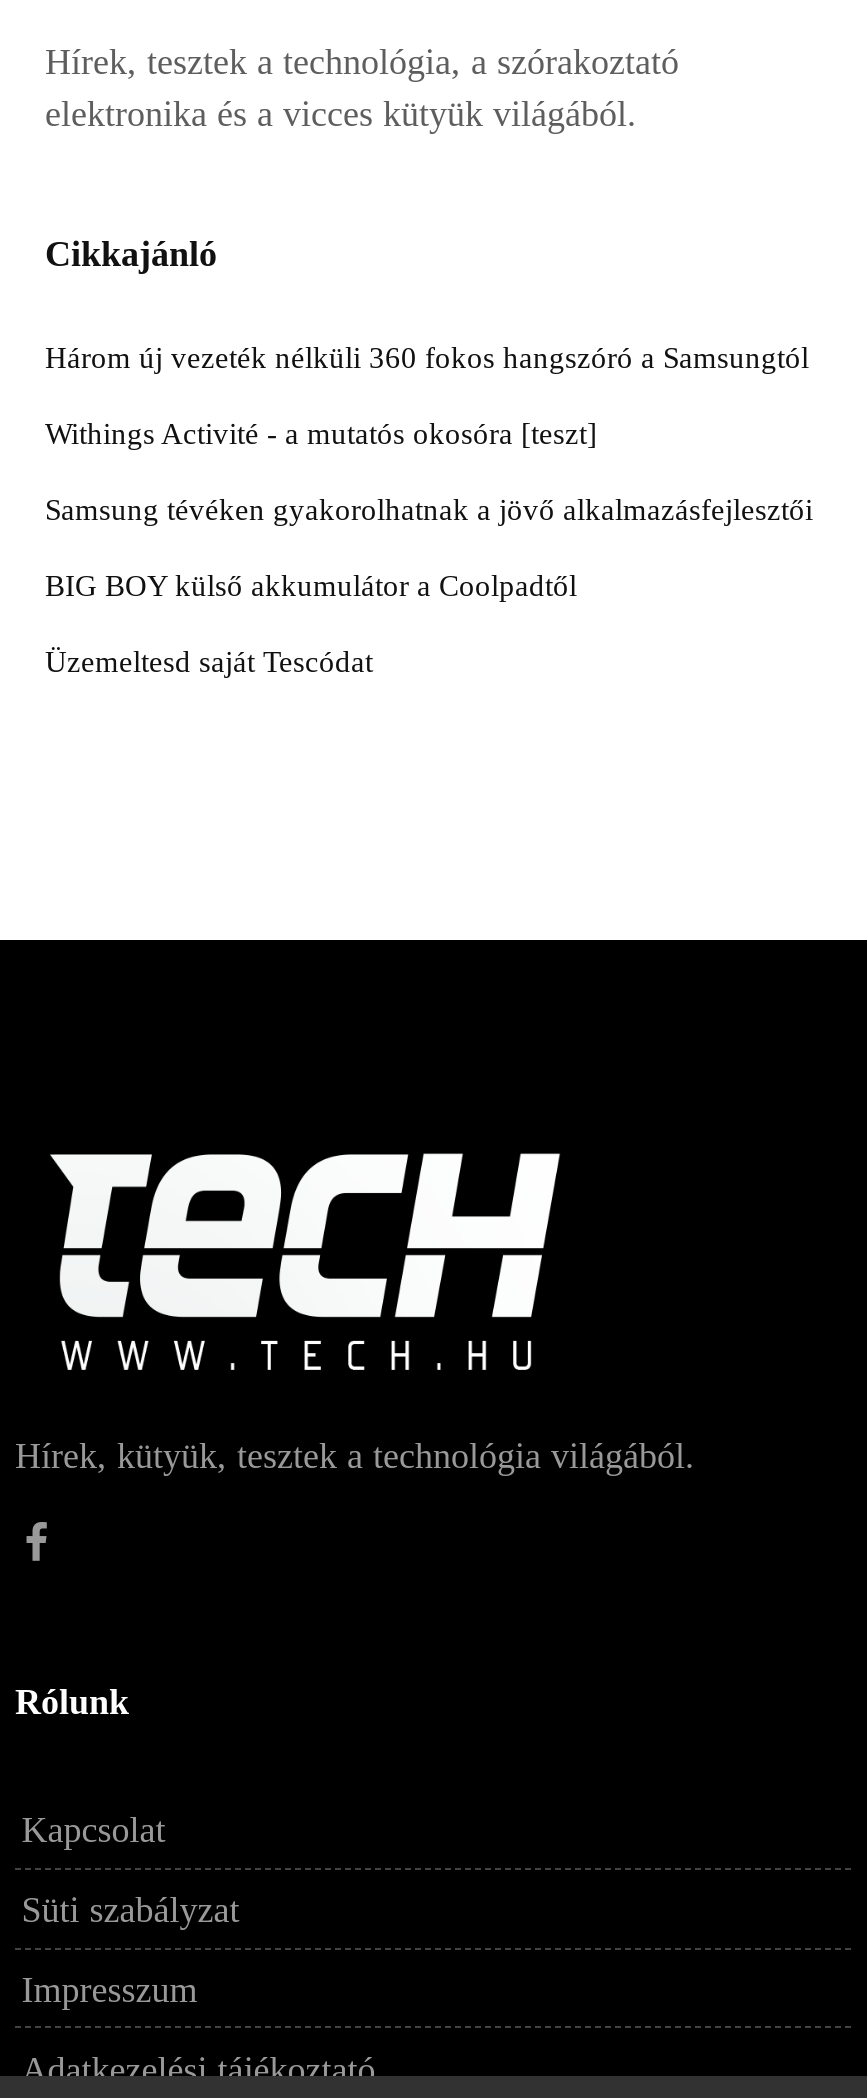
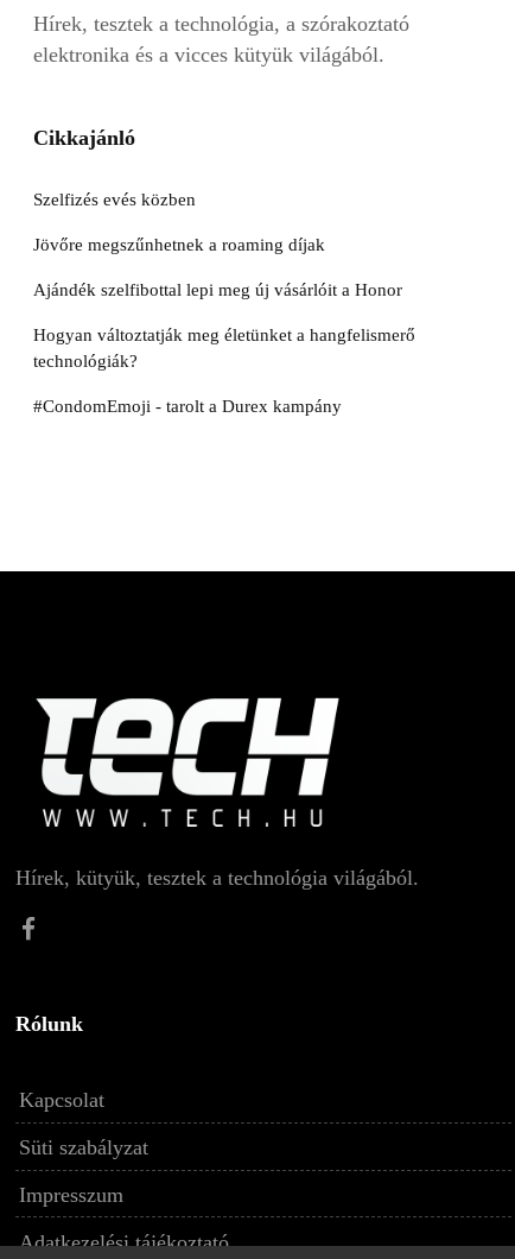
[45,342,809,374] Három új vezeték nélküli 360 fokos hangszóró a Samsungtól -> [33,190,196,209] Szelfizés evés közben
[45,418,597,450] Withings Activité - a mutatós okosóra [teszt] -> [33,235,325,254] Jövőre megszűnhetnek a roaming díjak
[45,494,813,526] Samsung tévéken gyakorolhatnak a jövő alkalmazásfejlesztői -> [33,280,402,299] Ajándék szelfibottal lepi meg új vásárlóit a Honor
[45,570,577,602] BIG BOY külső akkumulátor a Coolpadtől -> [33,325,415,370] Hogyan változtatják meg életünket a hangfelismerő | technológiák?
[45,646,373,678] Üzemeltesd saját Tescódat -> [33,396,342,415] #CondomEmoji - tarolt a Durex kampány

